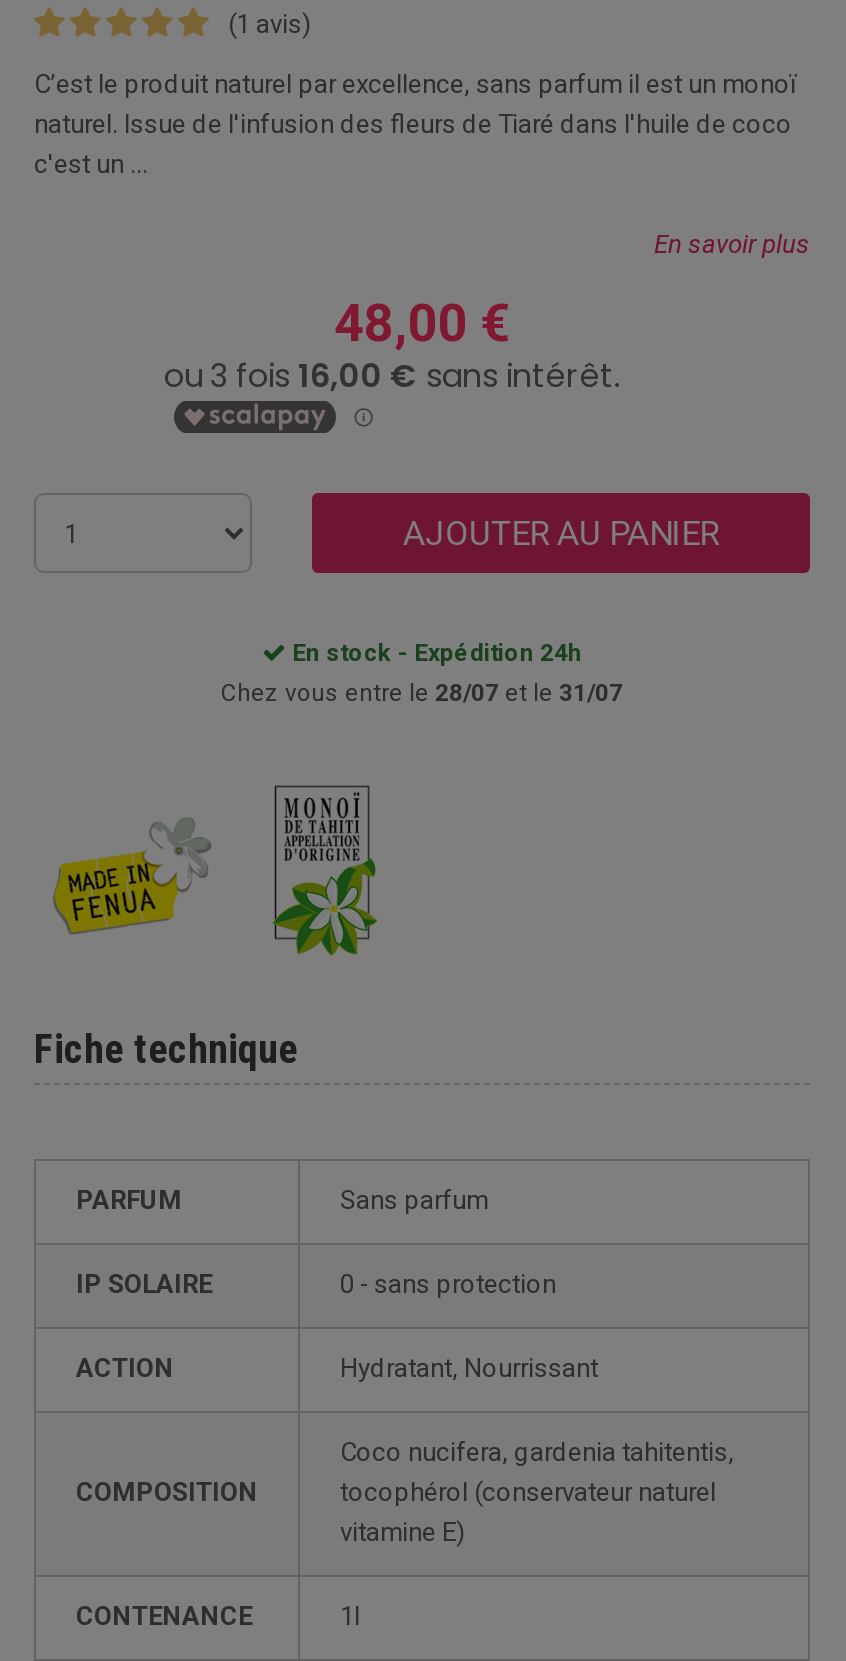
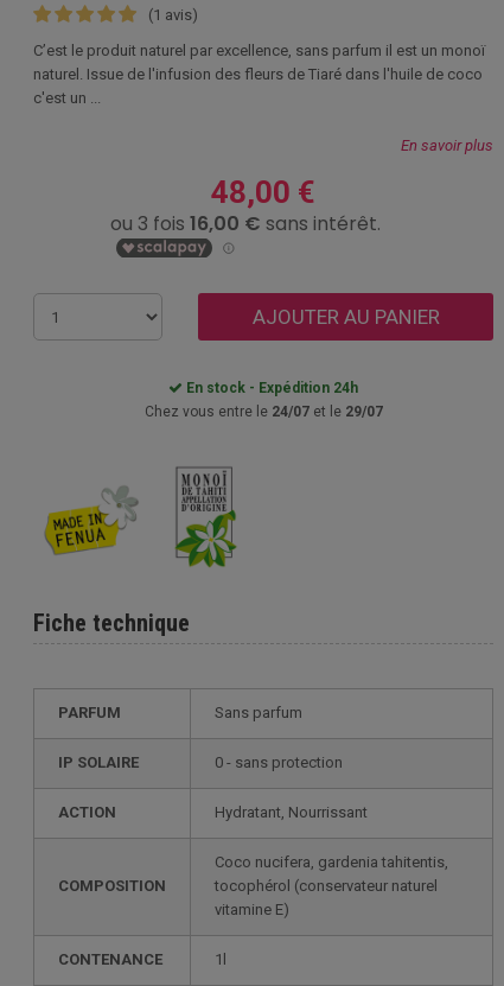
[221,679,623,707] Chez vous entre le 28/07 et le 31/07 -> [144,403,382,420] Chez vous entre le 24/07 et le 29/07

